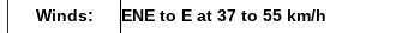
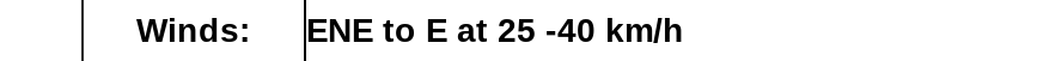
[121,6,331,25] ENE to E at 37 to 55 km/h -> [306,11,684,49] ENE to E at 25 -40 km/h

